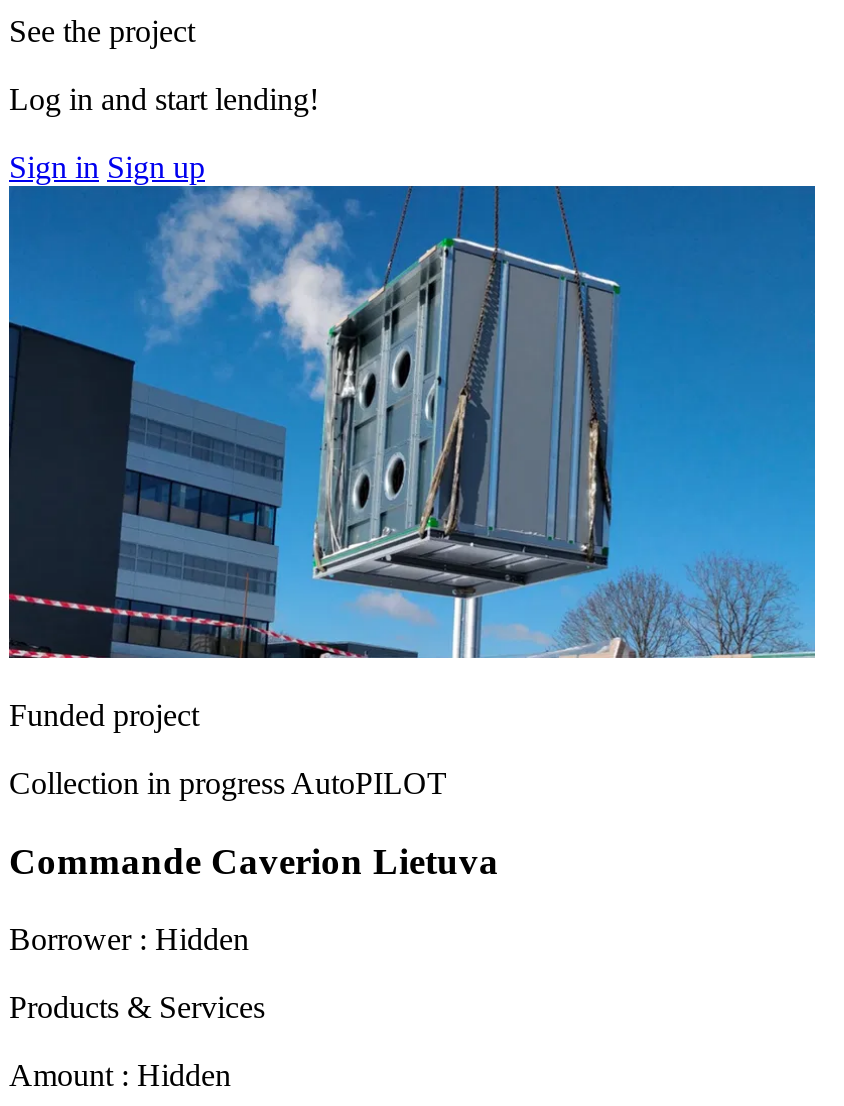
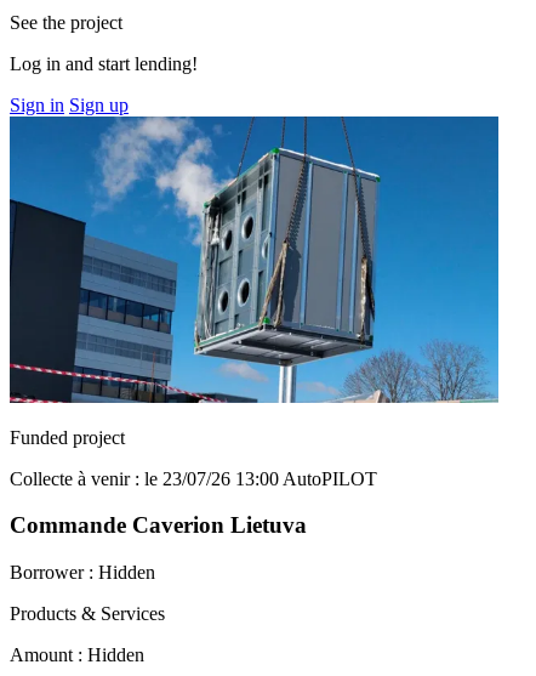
[9,766,447,800] Collection in progress AutoPILOT -> [10,468,377,489] Collecte à venir : le 23/07/26 13:00 AutoPILOT

